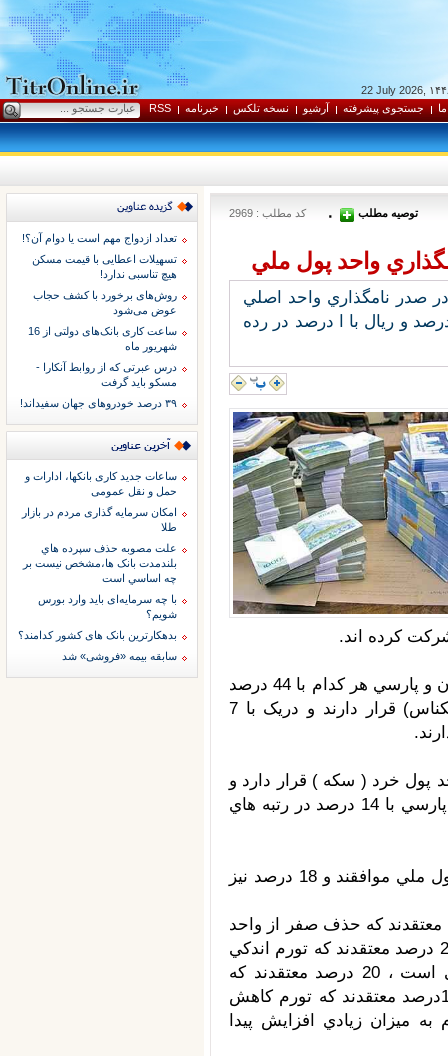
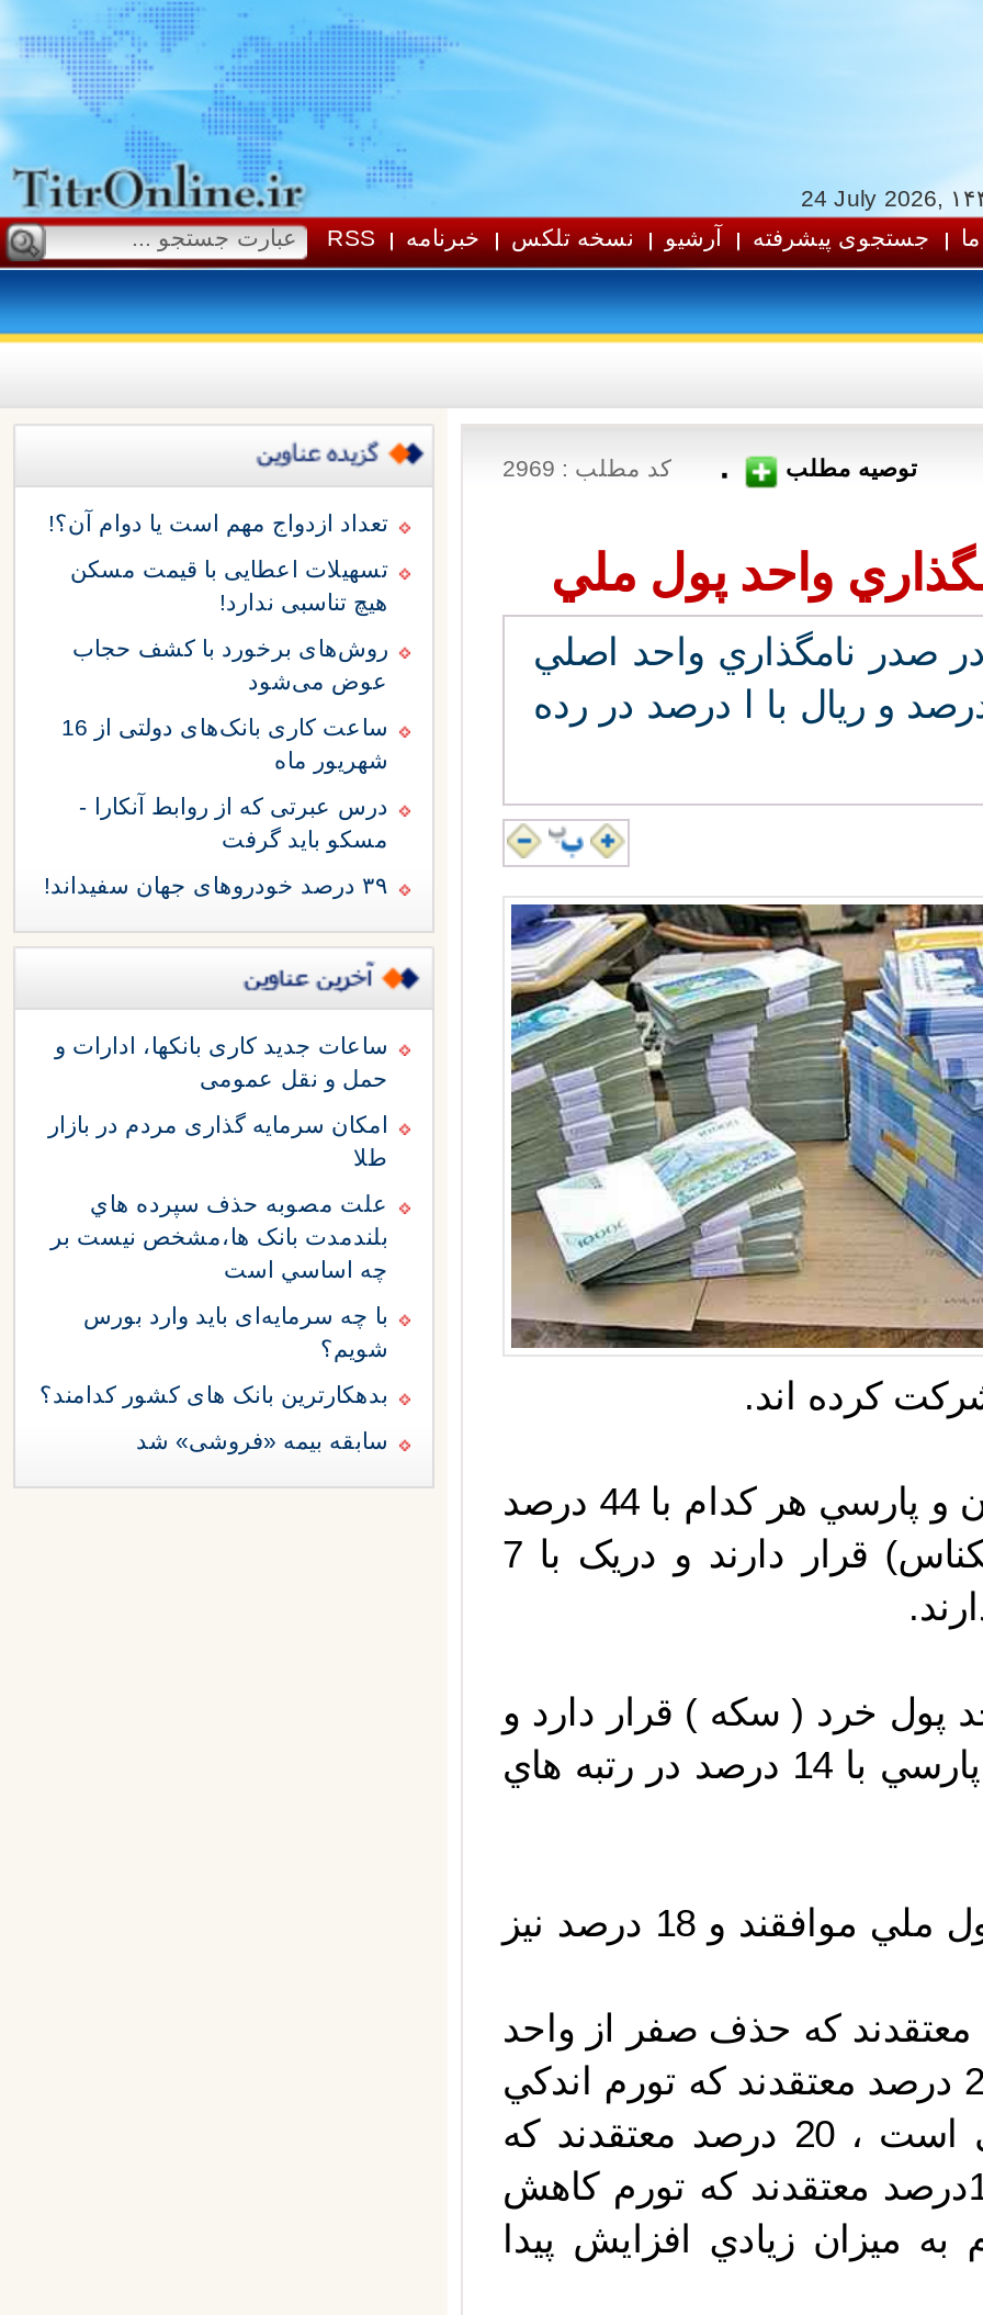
[361,84,423,96] 22 July 2026 -> [801,184,937,211] 24 July 2026

